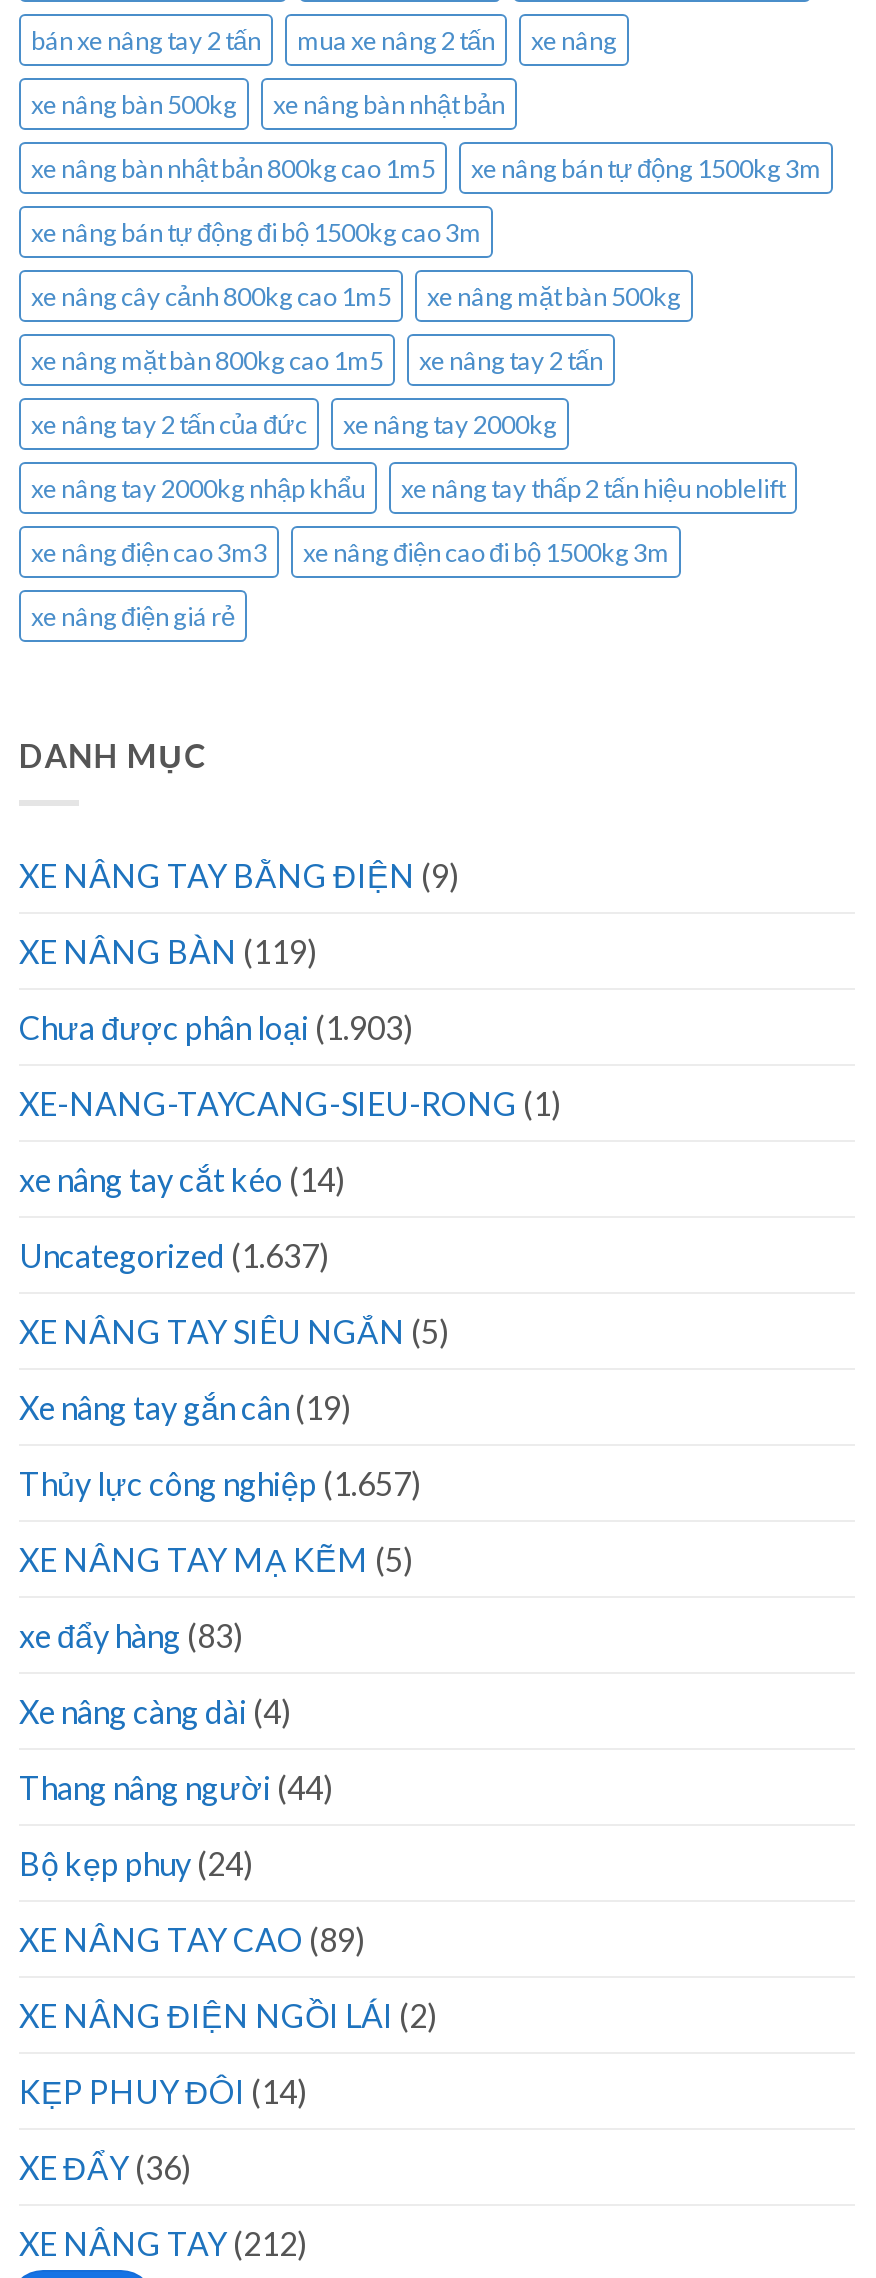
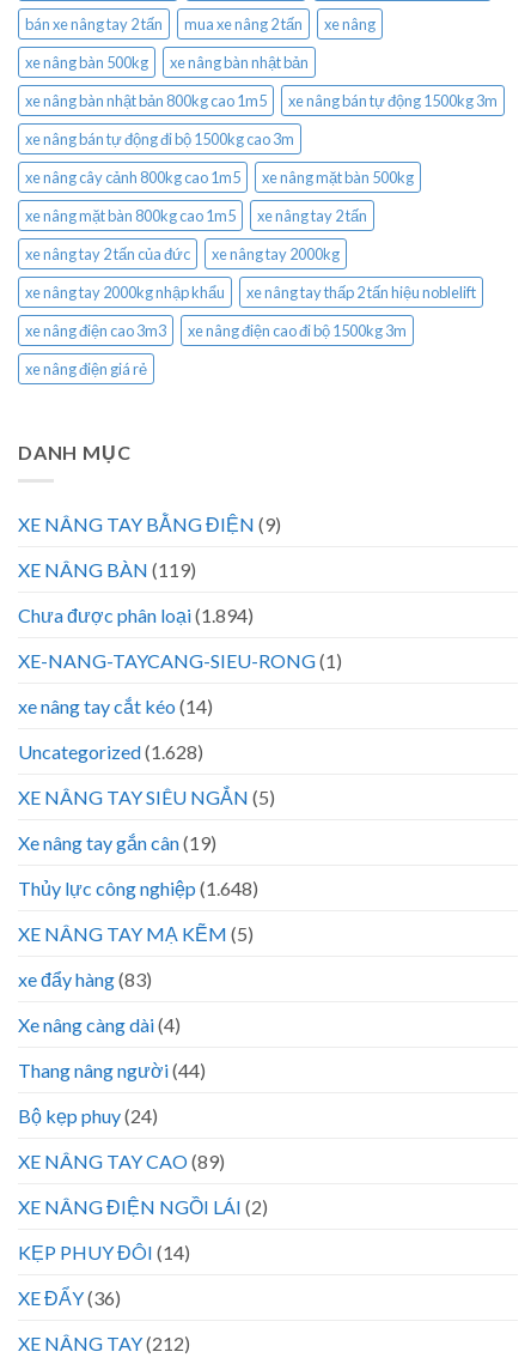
[19,1008,413,1046] Chưa được phân loại (1.903) -> [18,604,254,626] Chưa được phân loại (1.894)
[19,1236,329,1274] Uncategorized (1.637) -> [18,740,203,763] Uncategorized (1.628)
[19,1464,421,1502] Thủy lực công nghiệp (1.657) -> [18,877,258,899] Thủy lực công nghiệp (1.648)

